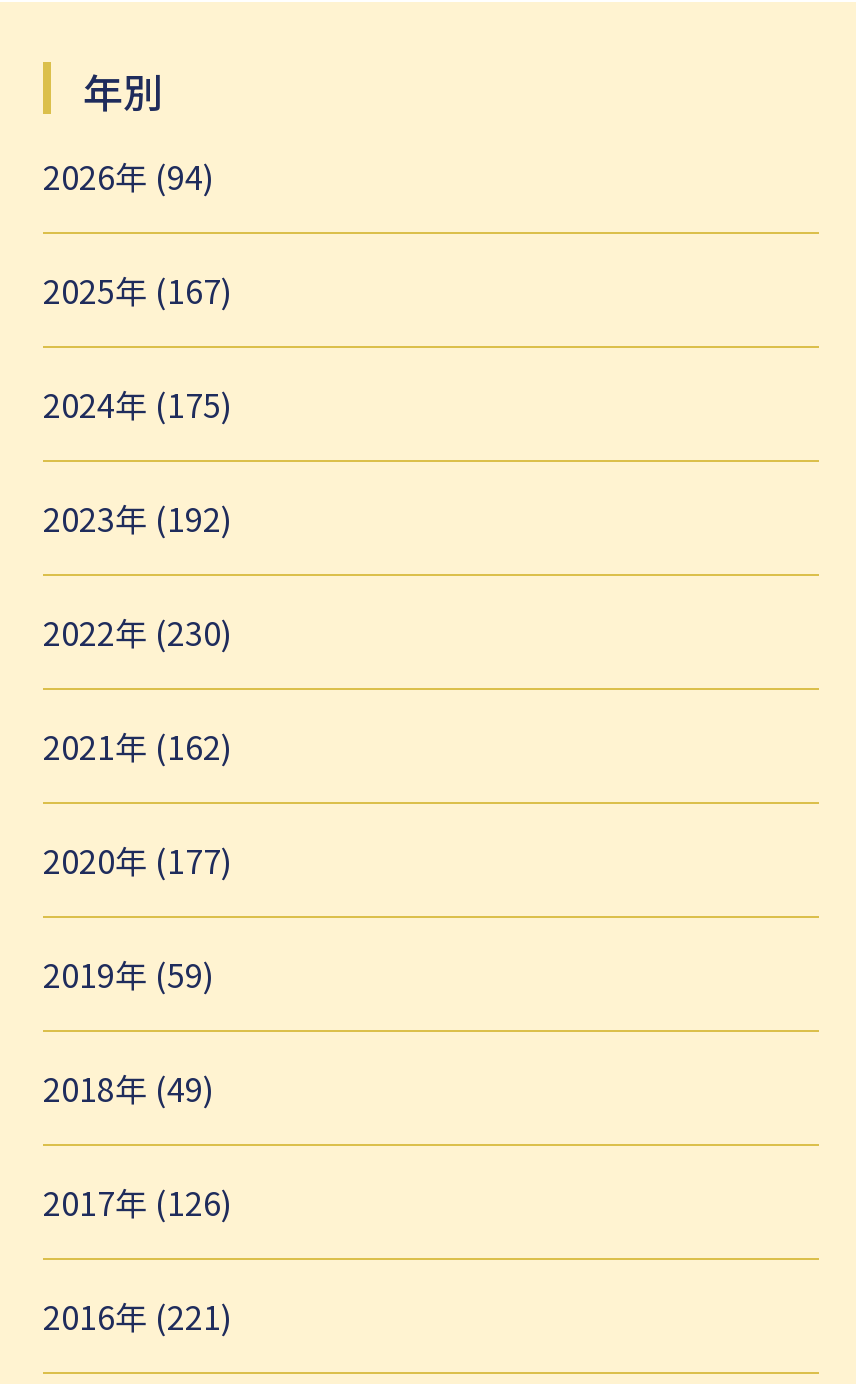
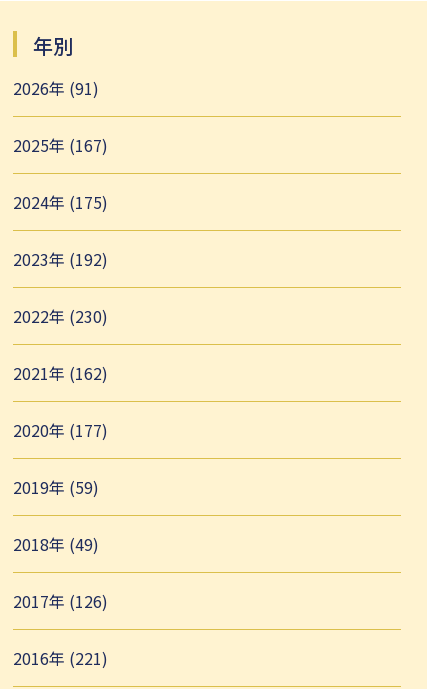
[43,152,215,200] 2026年 (94) -> [13,76,99,100] 2026年 (91)

